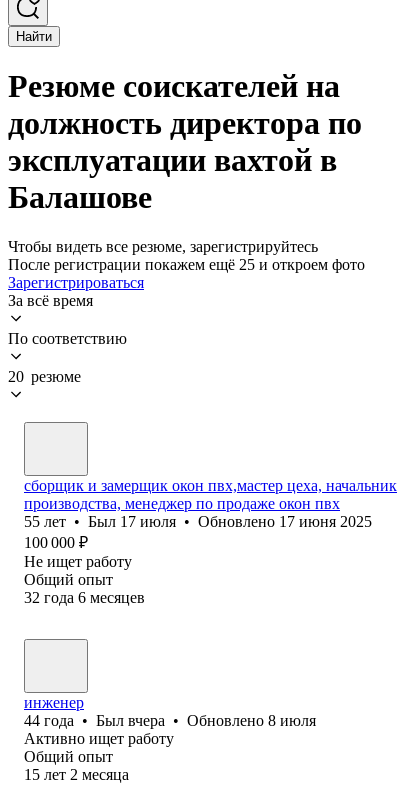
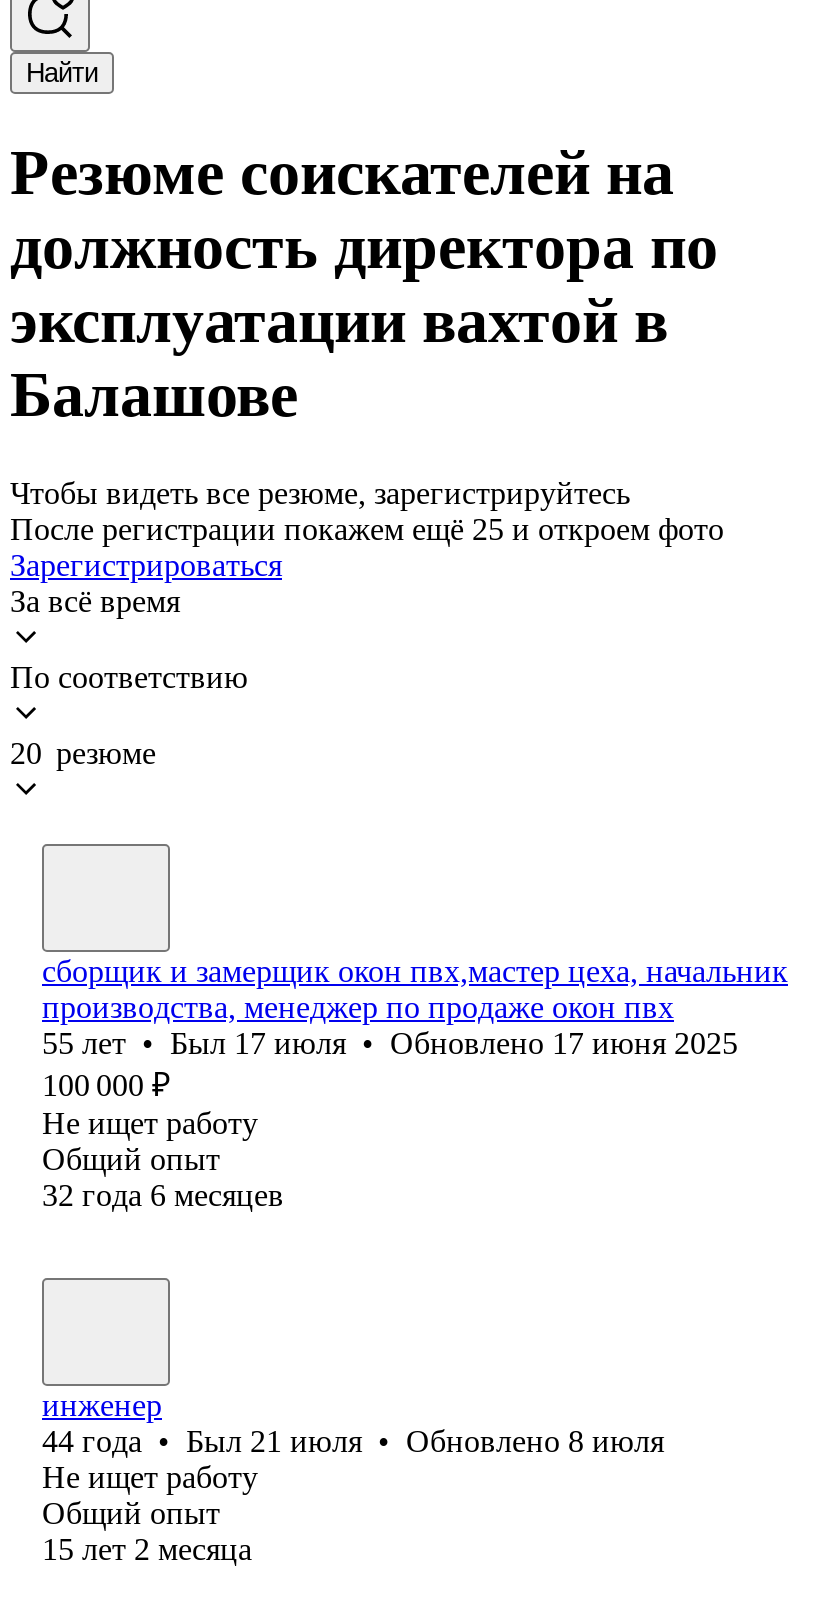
[24,712,316,747] 44 года • Был вчера • Обновлено 8 июля | Активно ищет работу -> [42,1424,664,1494] 44 года • Был 21 июля • Обновлено 8 июля | Не ищет работу

